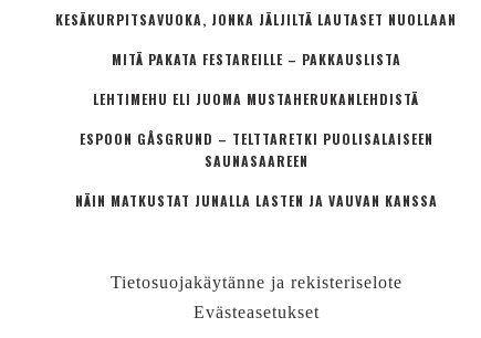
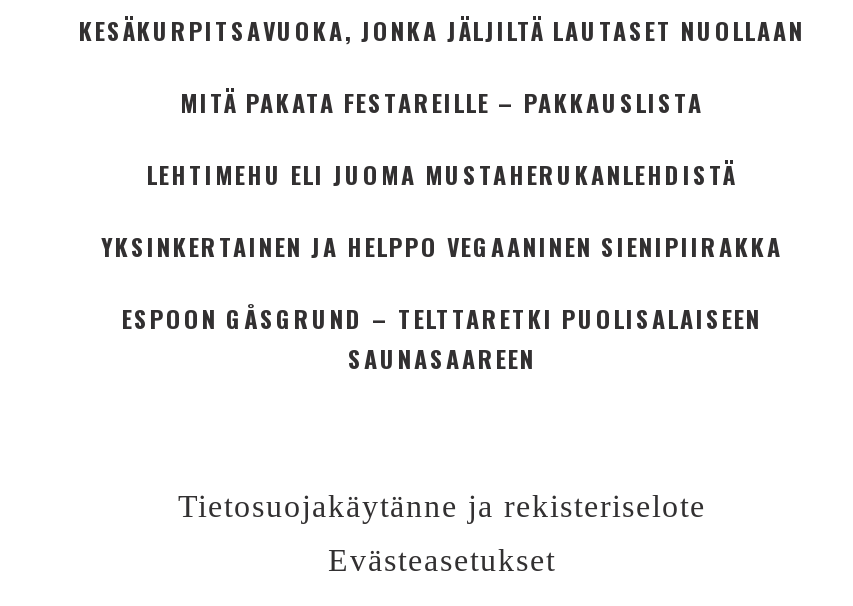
none -> [101,228,783,262] YKSINKERTAINEN JA HELPPO VEGAANINEN SIENIPIIRAKKA
moved [80,129,433,170] -> [122,300,762,374]: ESPOON GÅSGRUND – TELTTARETKI PUOLISALAISEEN | SAUNASAAREEN
[75,191,438,209] NÄIN MATKUSTAT JUNALLA LASTEN JA VAUVAN KANSSA -> none

